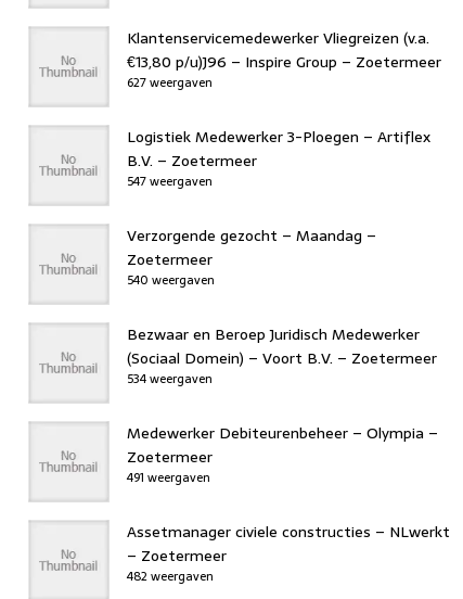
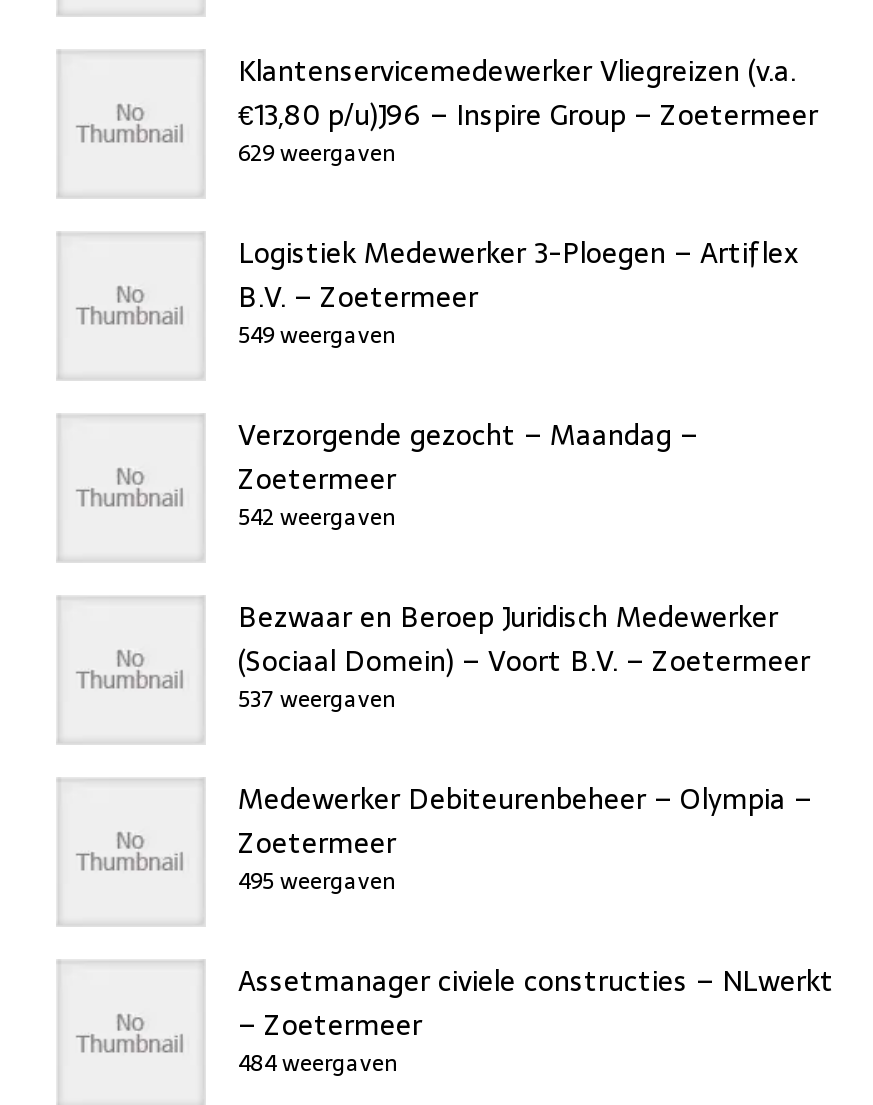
[127,73,213,92] 627 weergaven -> [238,135,396,171] 629 weergaven
[127,171,213,191] 547 weergaven -> [238,317,396,353] 549 weergaven
[127,270,215,290] 540 weergaven -> [238,499,396,535] 542 weergaven
[127,369,213,388] 534 weergaven -> [238,681,396,717] 537 weergaven
[127,468,210,487] 491 weergaven -> [238,863,396,899] 495 weergaven
[127,566,214,586] 482 weergaven -> [238,1045,398,1081] 484 weergaven

